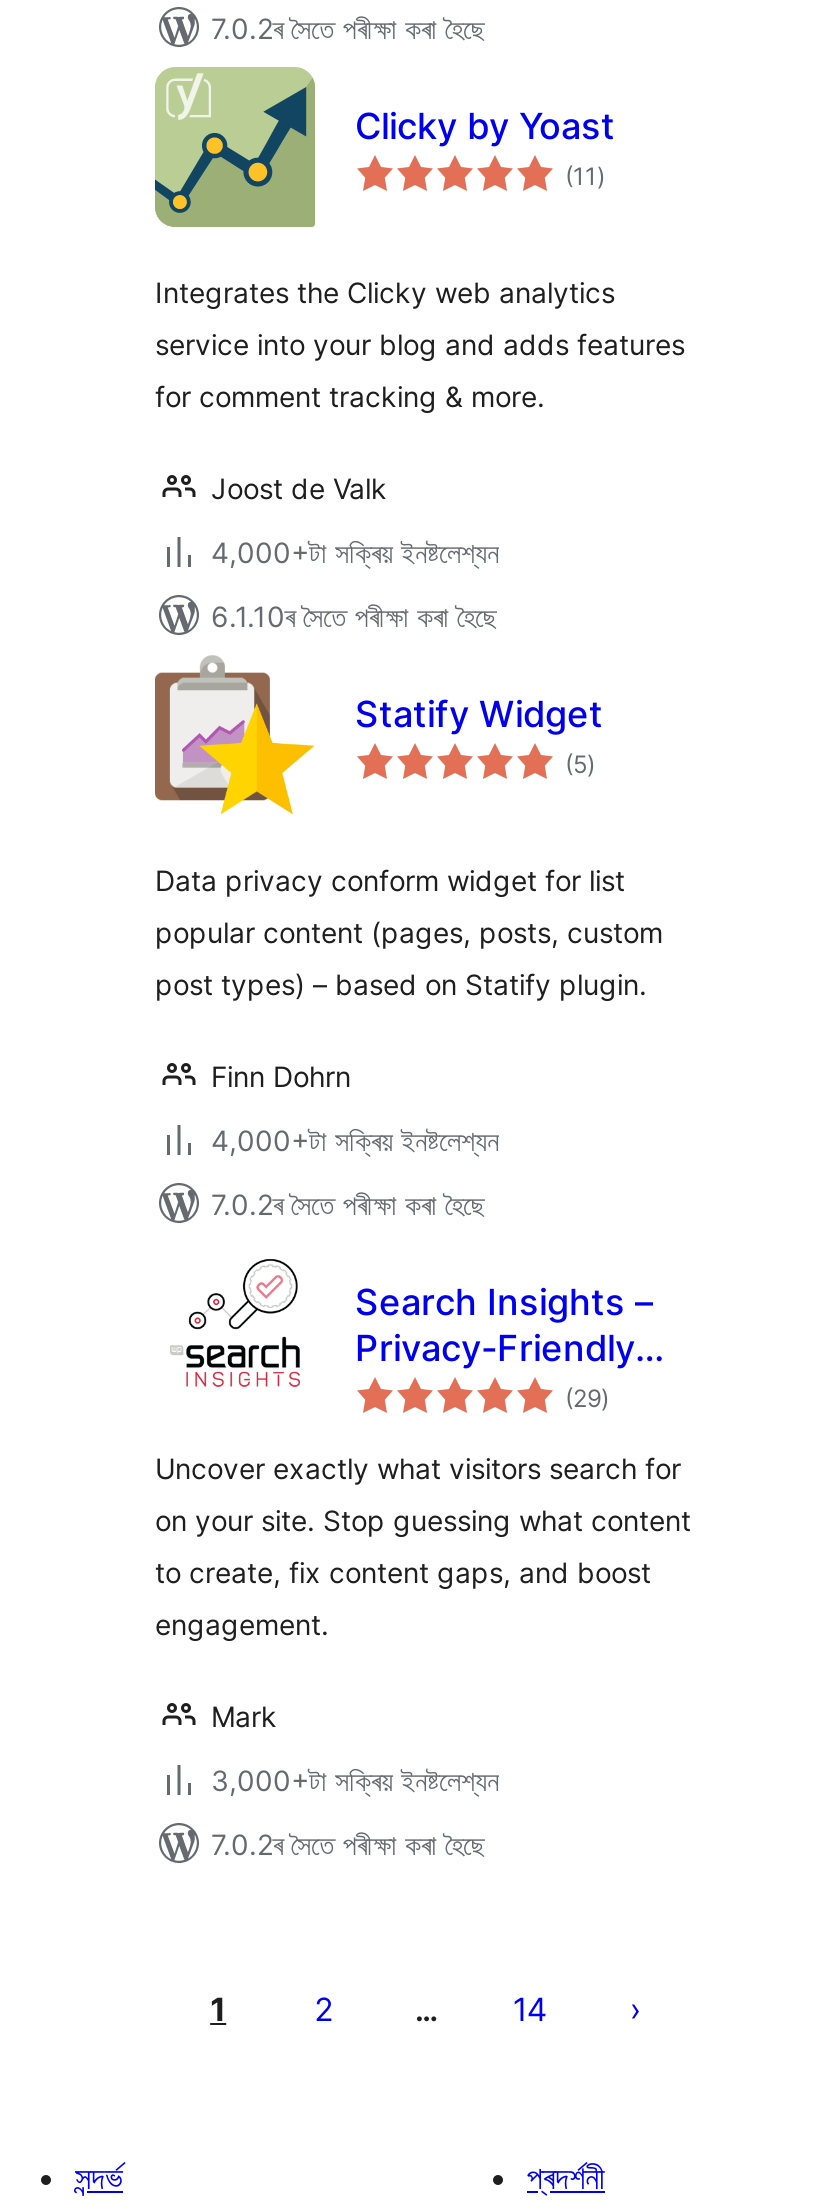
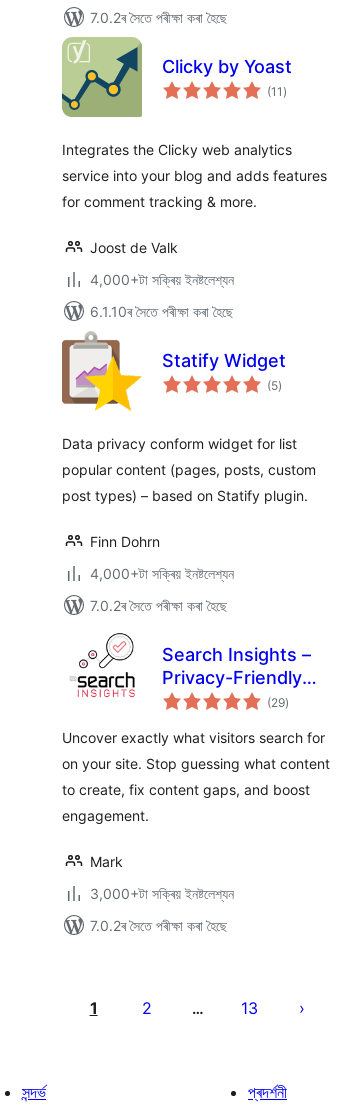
[513,1989,547,2029] 14 -> [241,998,258,1018] 13

